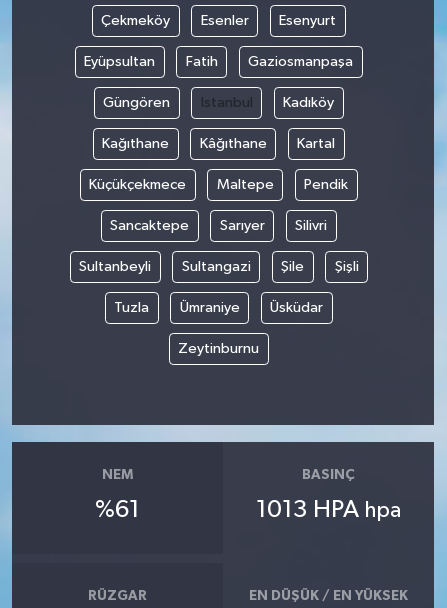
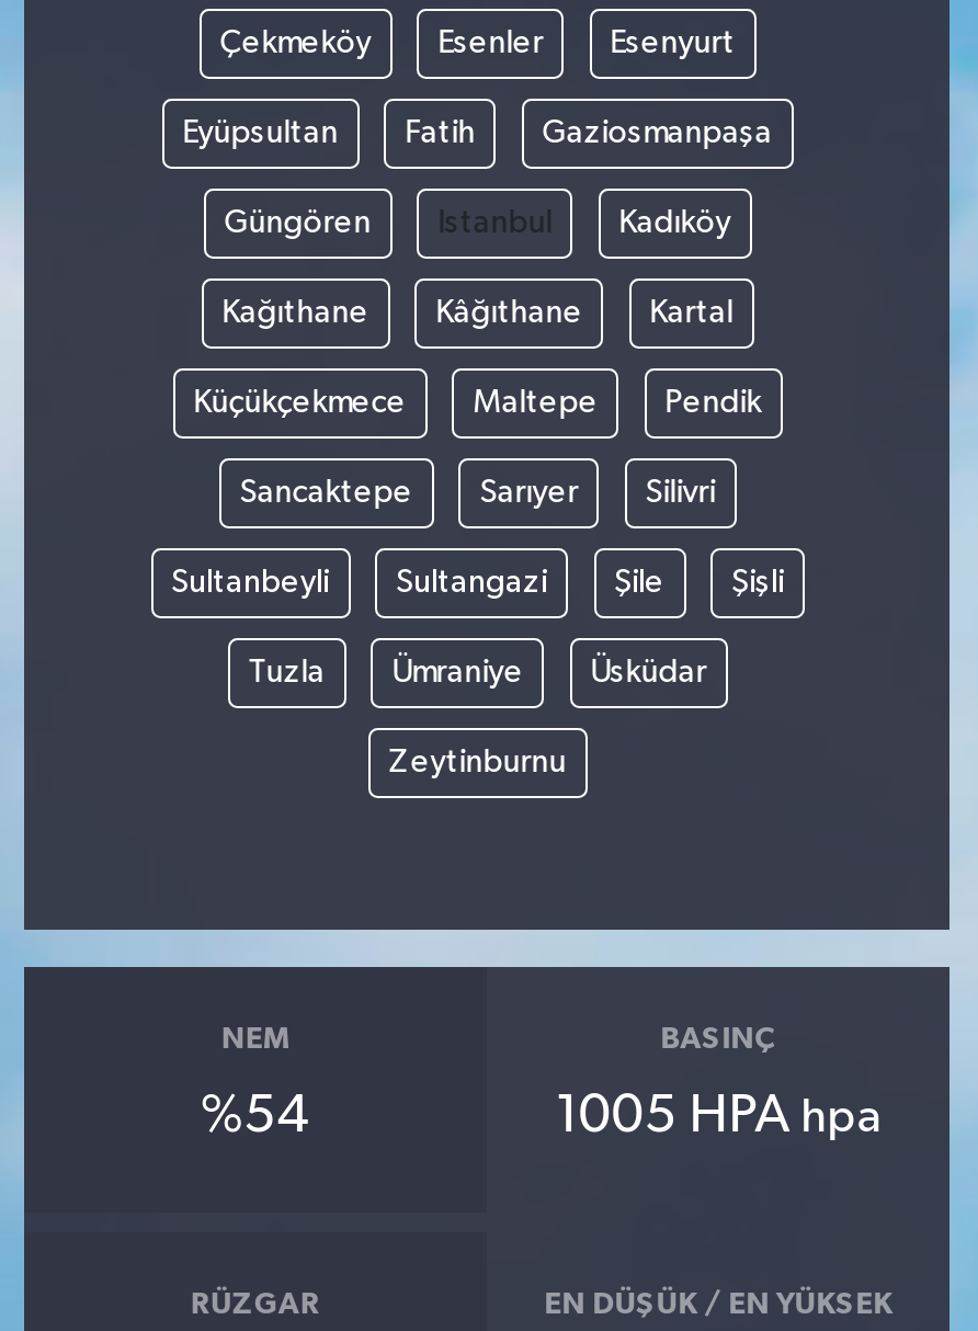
[95,498,140,522] %61 -> [200,1089,310,1142] %54
[256,498,401,522] 1013 HPA hpa -> [555,1089,882,1142] 1005 HPA hpa

